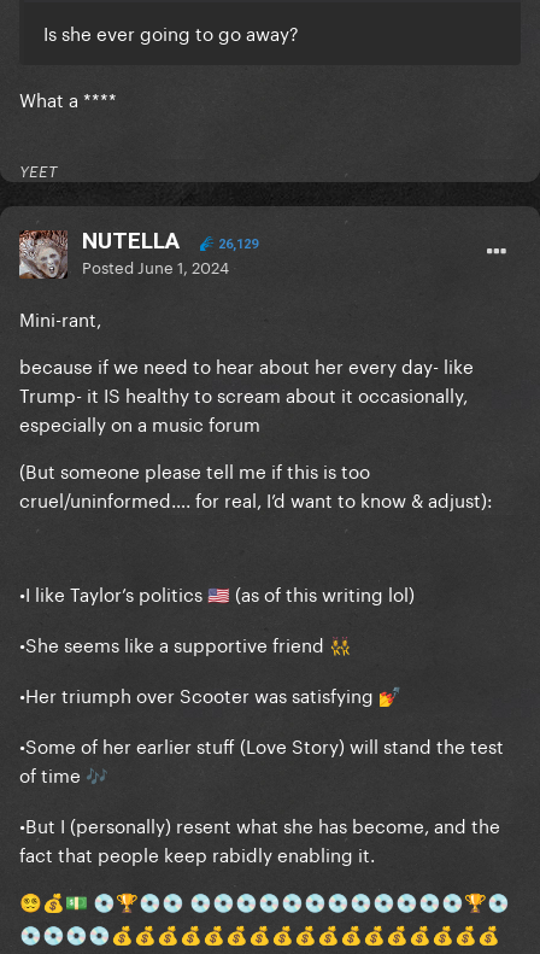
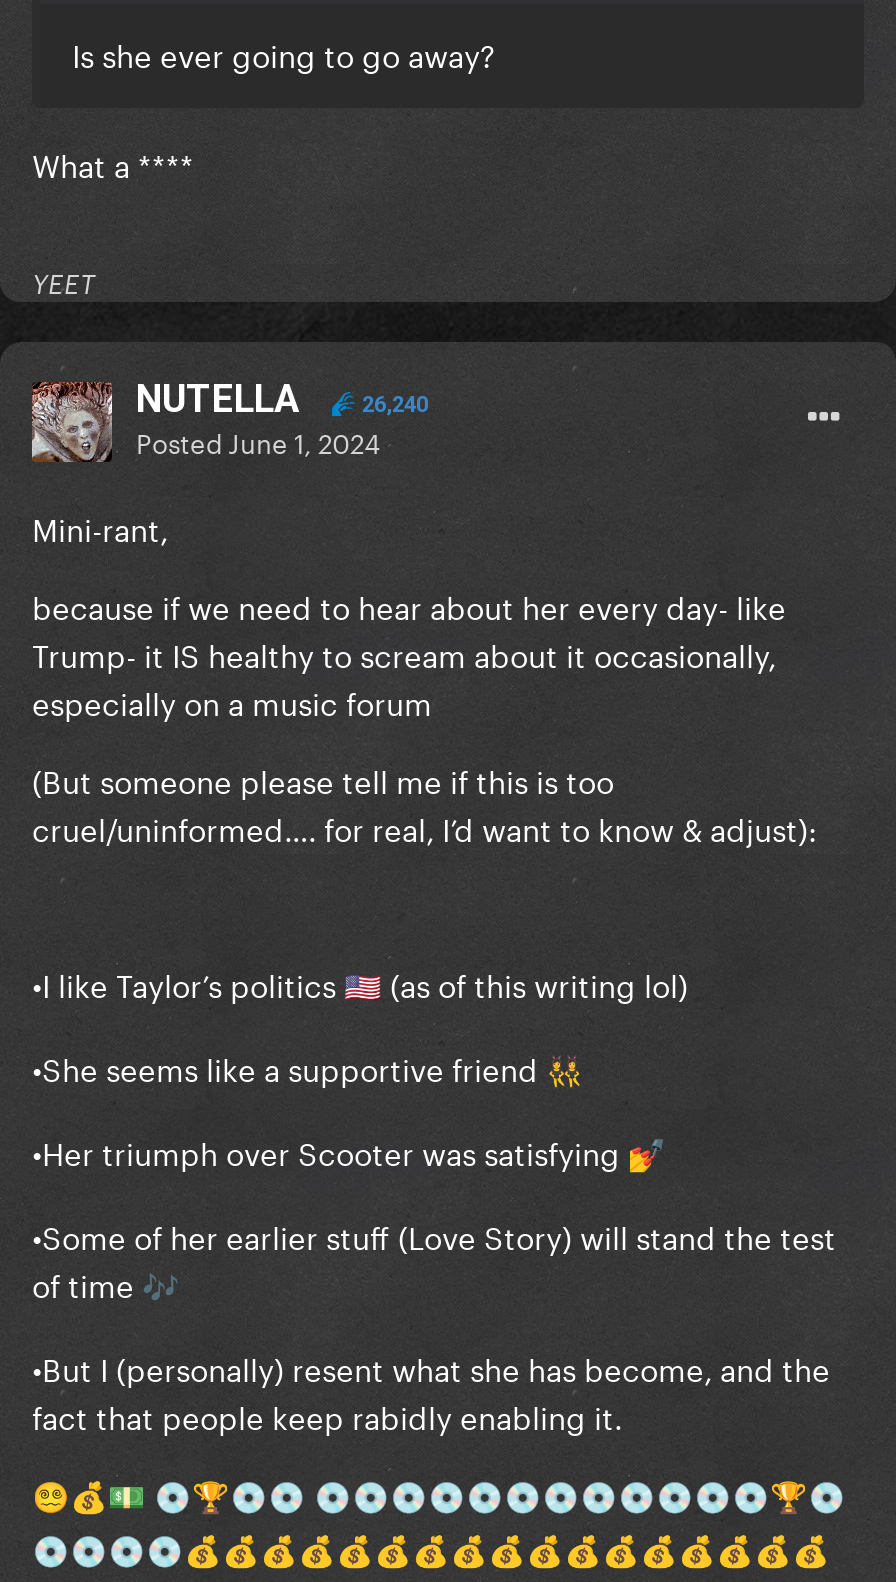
[215,237,258,253] 26,129 -> [356,393,428,419] 26,240

